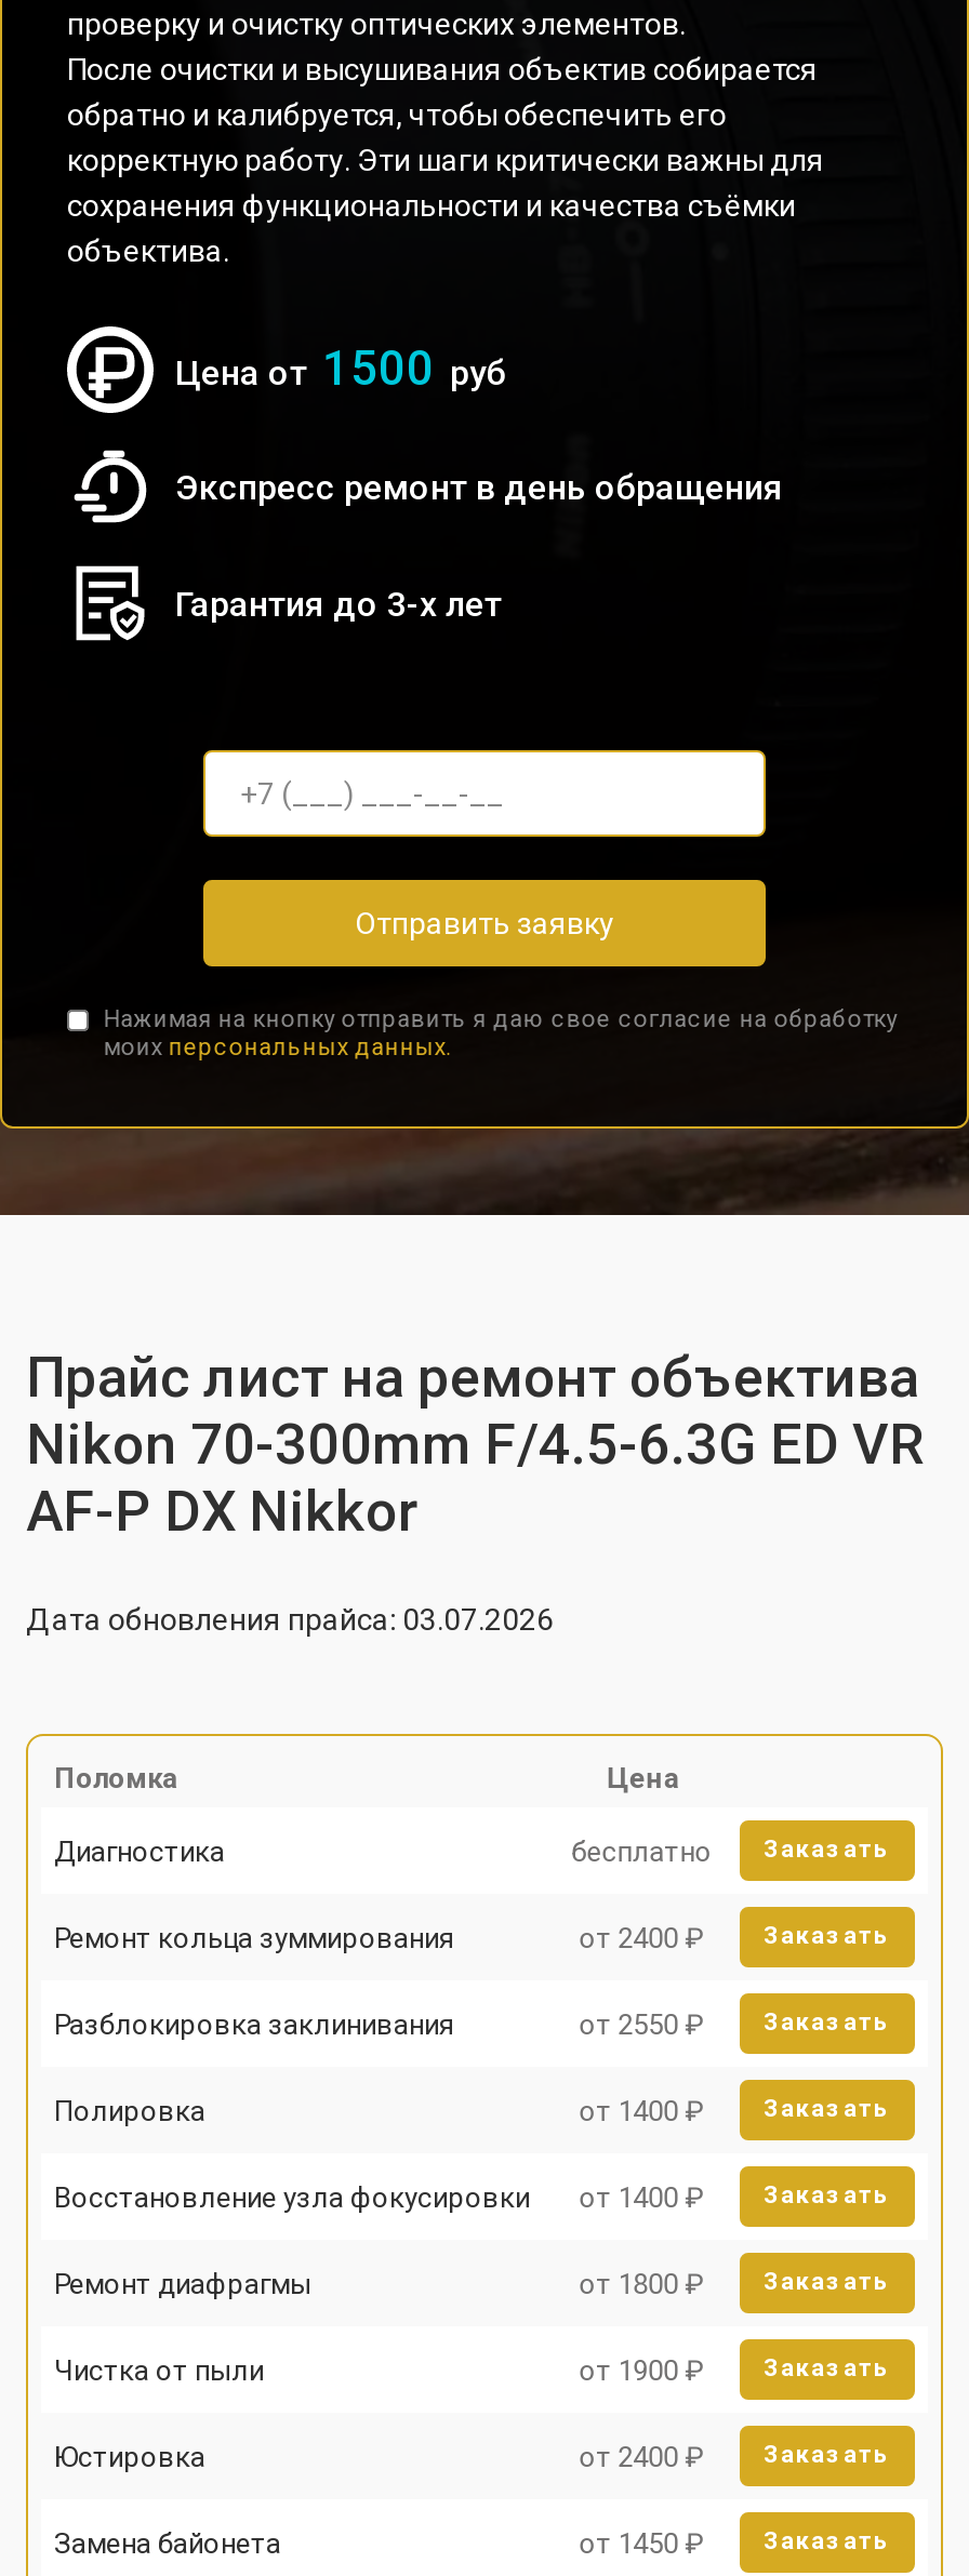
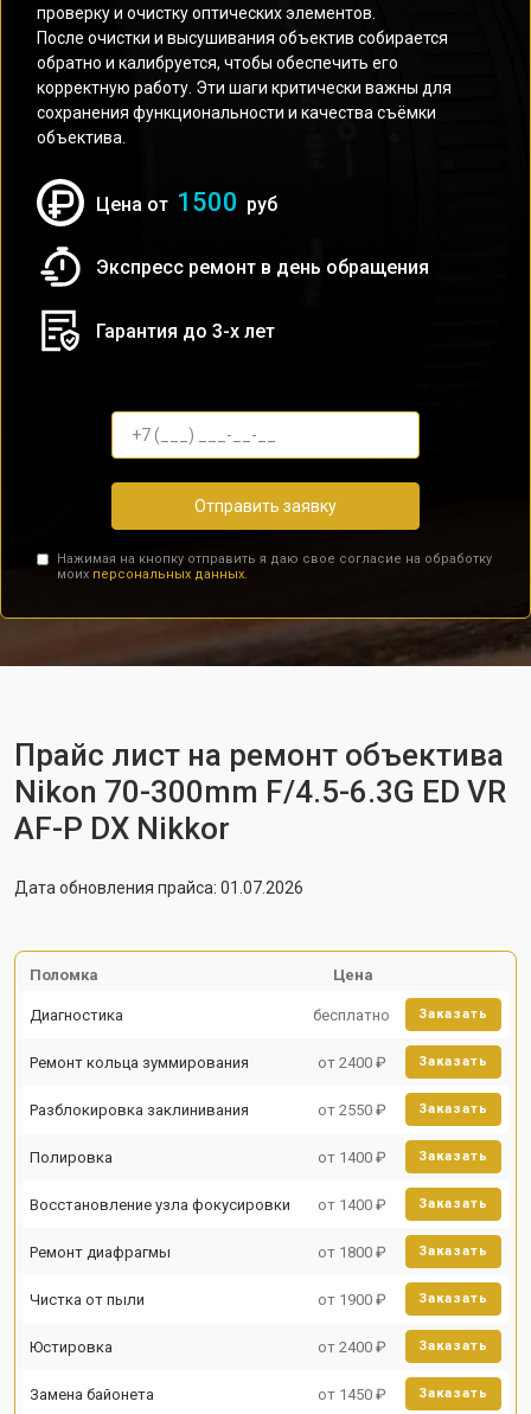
[26,1602,554,1637] Дата обновления прайса: 03.07.2026 -> [14,878,303,897] Дата обновления прайса: 01.07.2026

